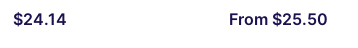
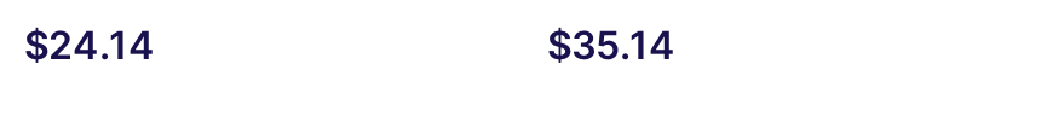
[229,9,328,29] From $25.50 -> [547,21,675,69] $35.14

